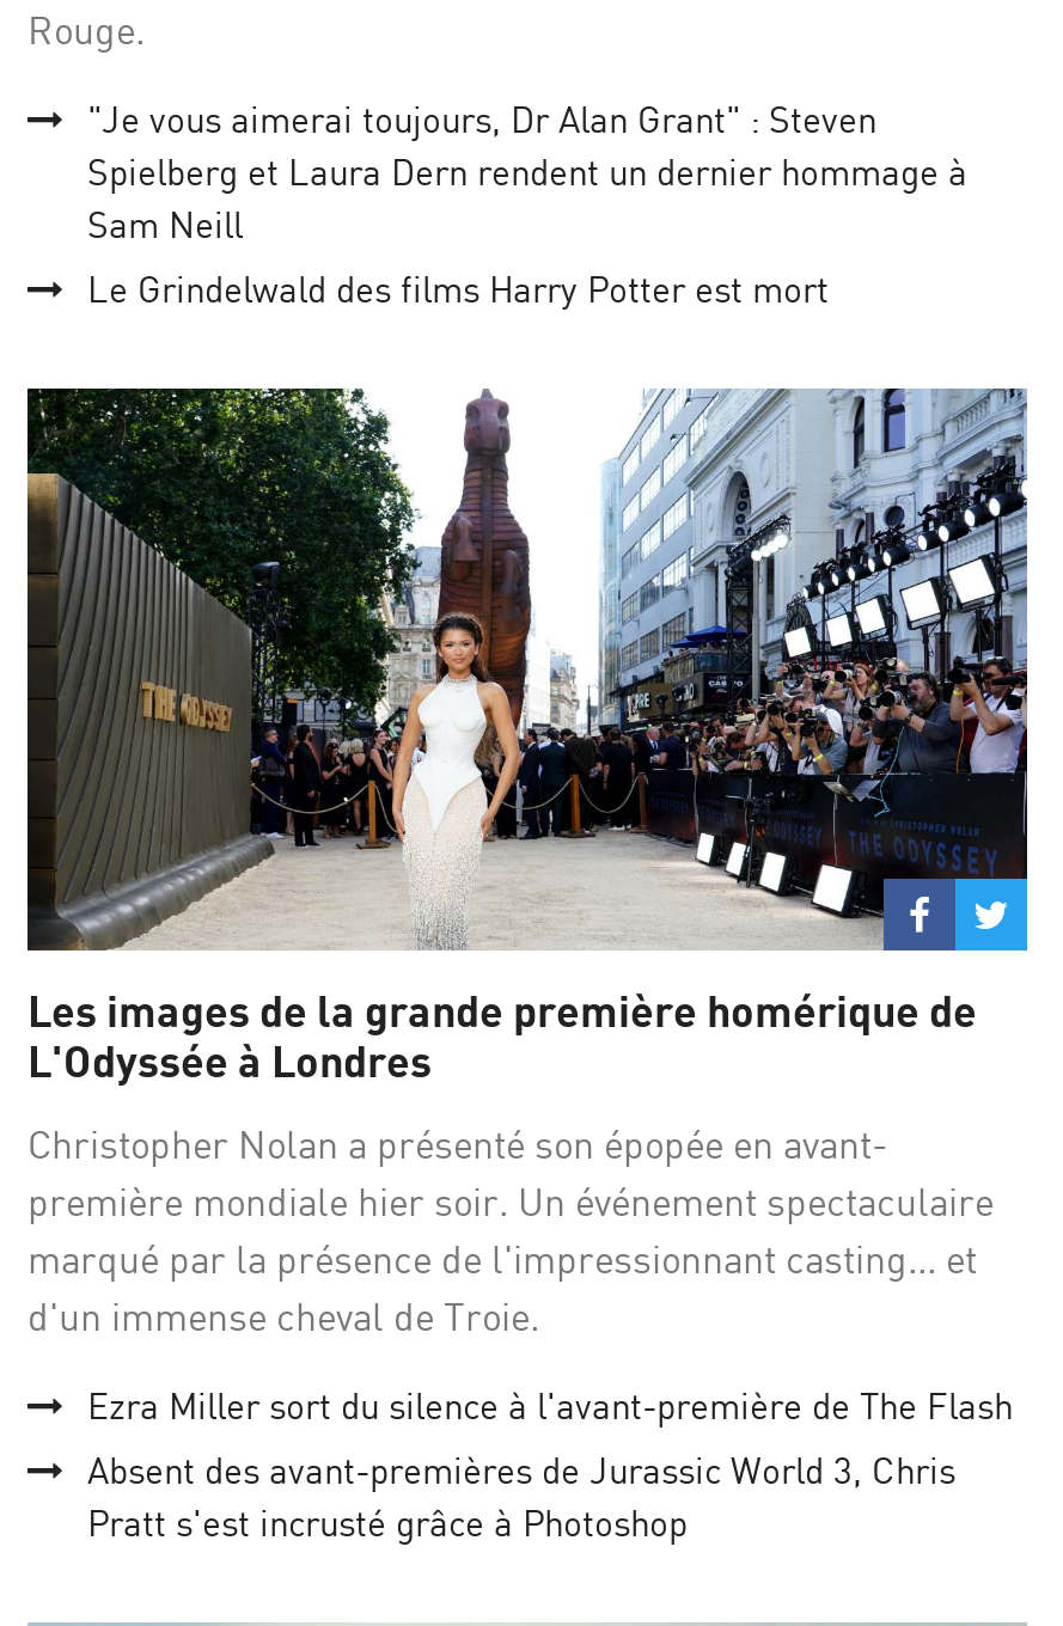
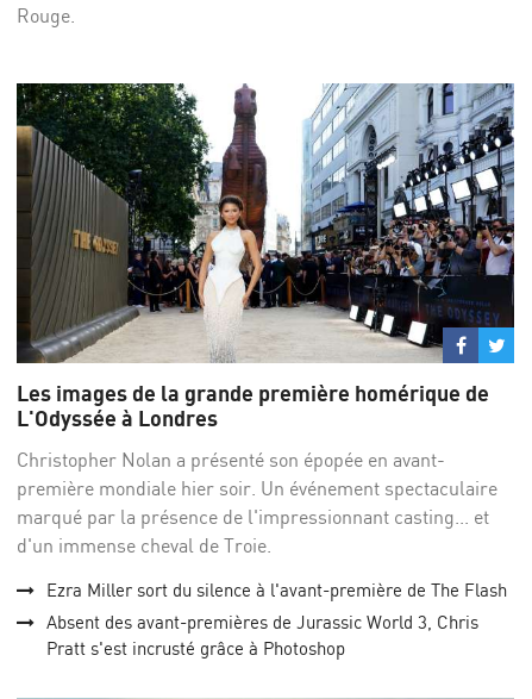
[87,98,967,313] "Je vous aimerai toujours, Dr Alan Grant" : Steven | Spielberg et Laura Dern rendent un dernier hommage à | Sam Neill | Le Grindelwald des films Harry Potter est mort -> none

